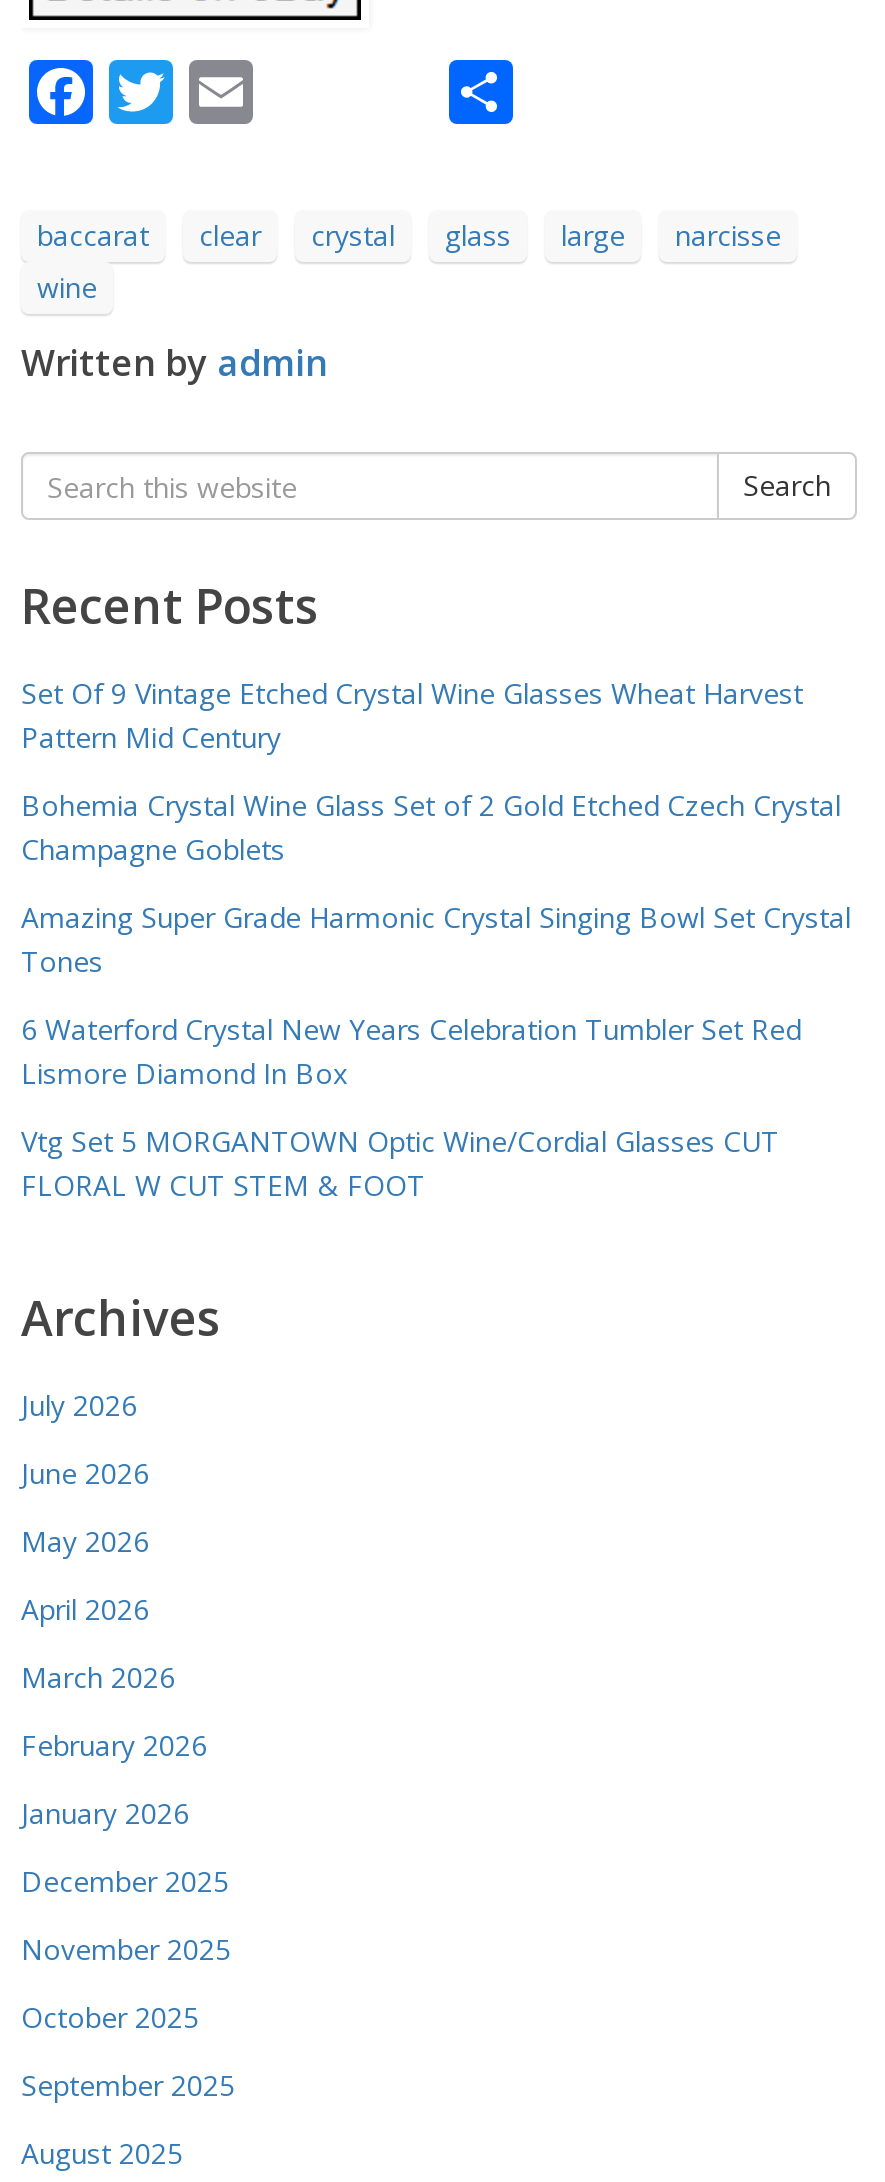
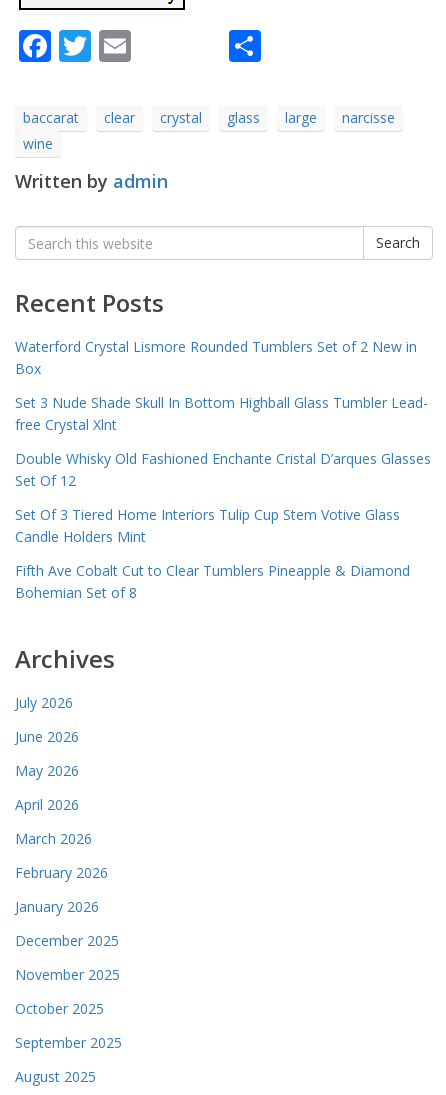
[21,674,803,756] Set Of 9 Vintage Etched Crystal Wine Glasses Wheat Harvest | Pattern Mid Century -> [15,337,417,378] Waterford Crystal Lismore Rounded Tumblers Set of 2 New in | Box
[21,786,841,868] Bohemia Crystal Wine Glass Set of 2 Gold Etched Czech Crystal | Champagne Goblets -> [15,393,428,434] Set 3 Nude Shade Skull In Bottom Highball Glass Tumbler Lead- | free Crystal Xlnt
[21,898,851,980] Amazing Super Grade Harmonic Crystal Singing Bowl Set Crystal | Tones -> [15,449,431,490] Double Whisky Old Fashioned Enchante Cristal D’arques Glasses | Set Of 12
[21,1010,801,1092] 6 Waterford Crystal New Years Celebration Tumbler Set Red | Lismore Diamond In Box -> [15,505,400,546] Set Of 3 Tiered Home Interiors Tulip Cup Stem Votive Glass | Candle Holders Mint
[21,1122,779,1204] Vtg Set 5 MORGANTOWN Optic Wine/Cordial Glasses CUT | FLORAL W CUT STEM & FOOT -> [15,561,410,602] Fifth Ave Cobalt Cut to Clear Tumblers Pineapple & Diamond | Bohemian Set of 8

